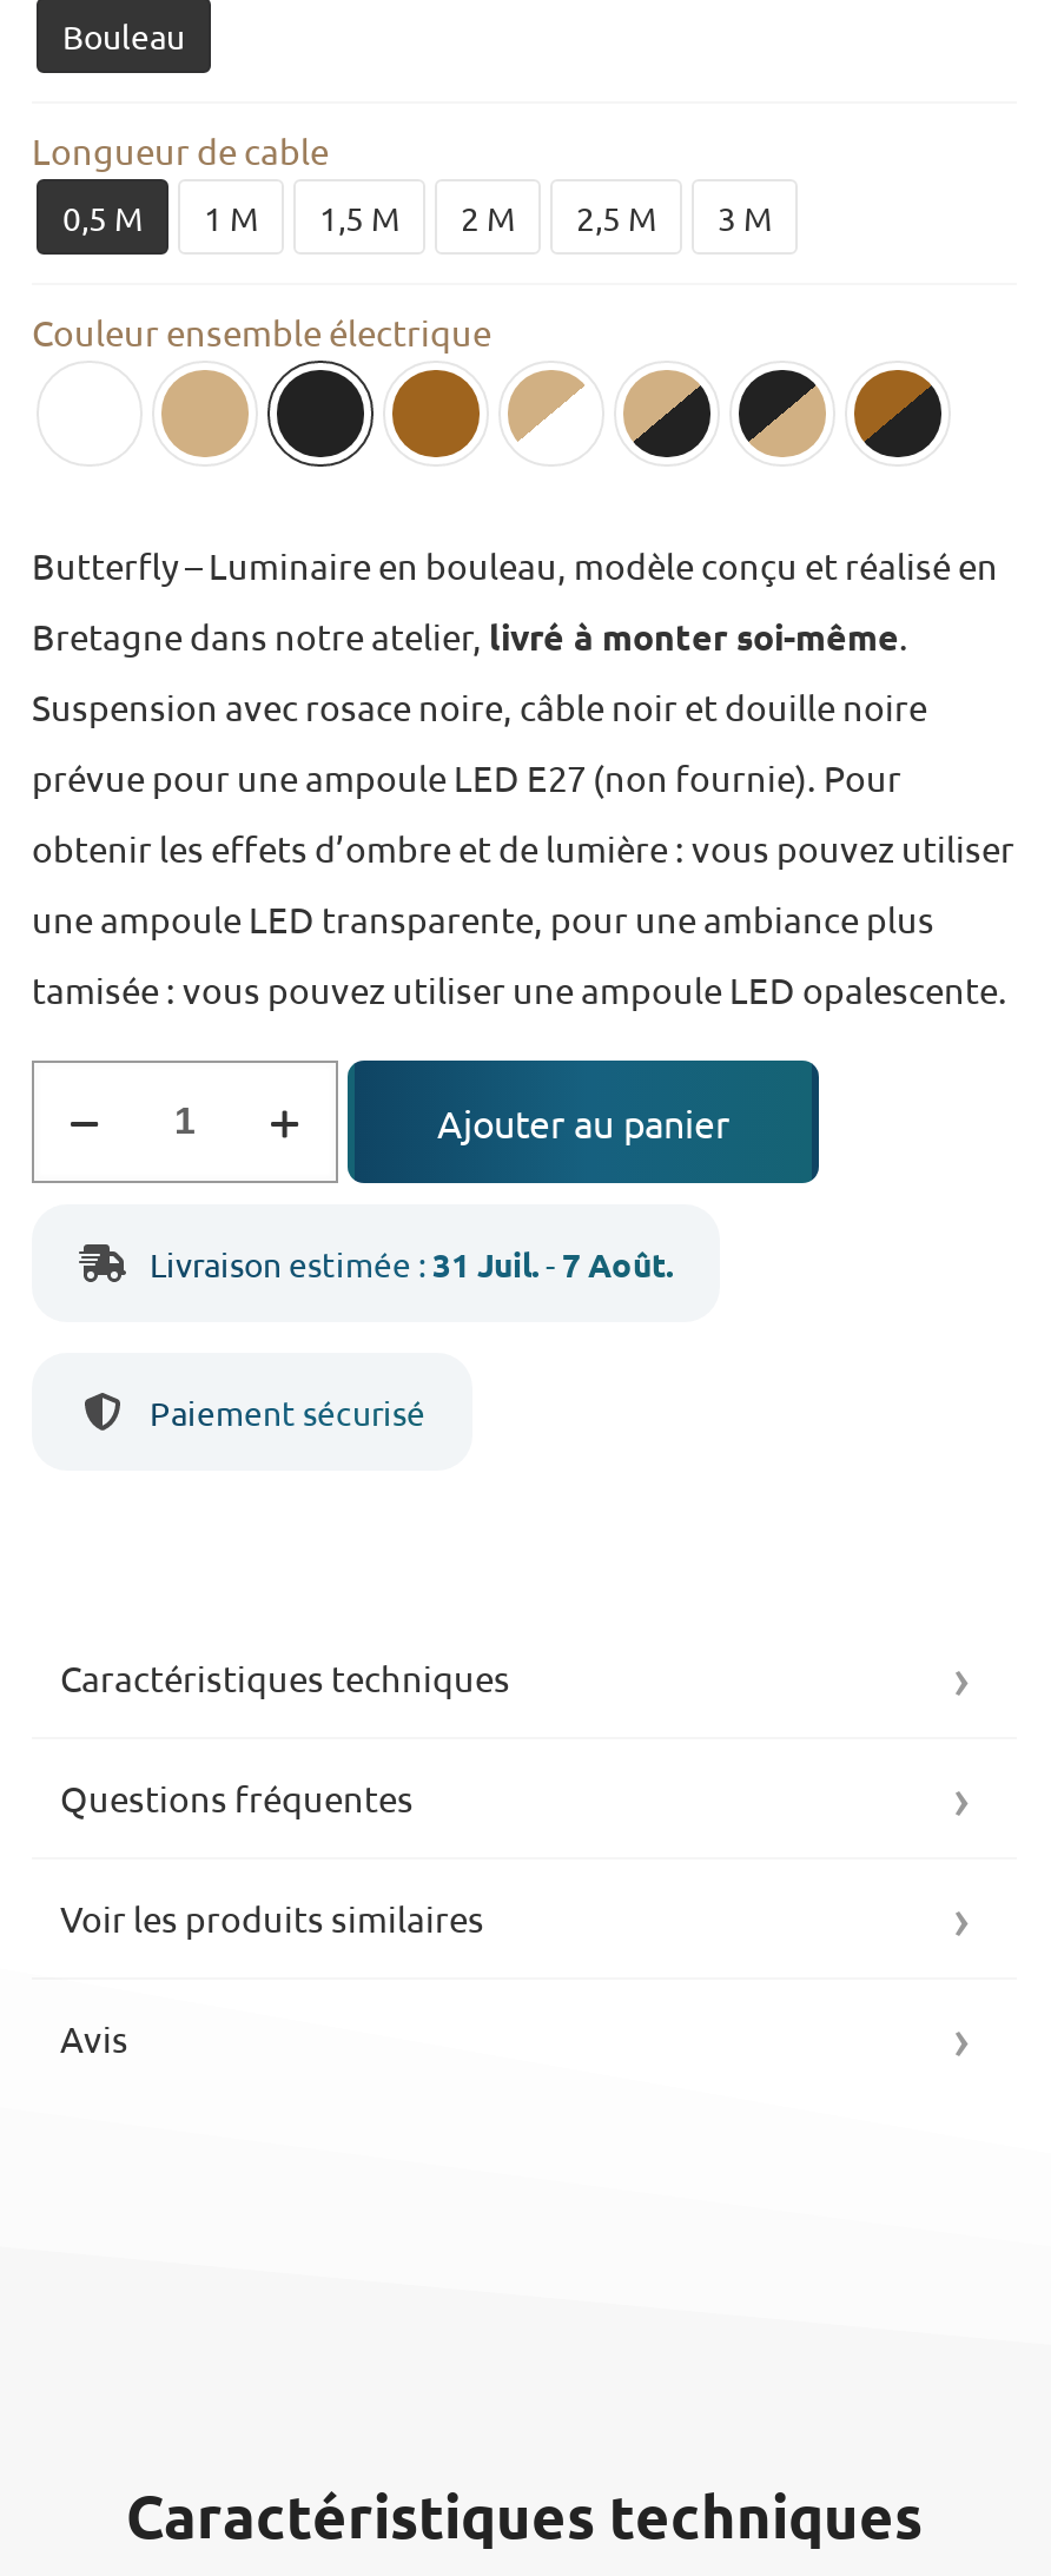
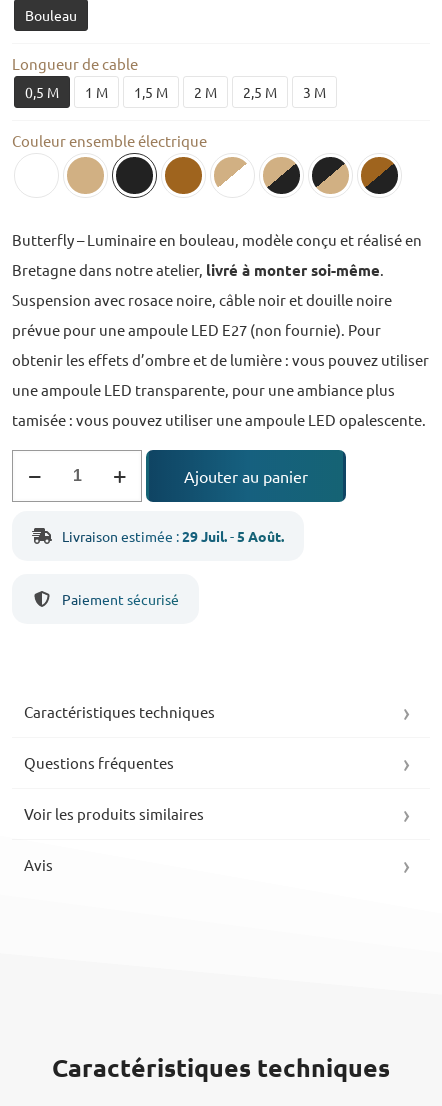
[150,1242,673,1284] Livraison estimée : 31 Juil. - 7 Août. -> [62,527,284,545] Livraison estimée : 29 Juil. - 5 Août.

